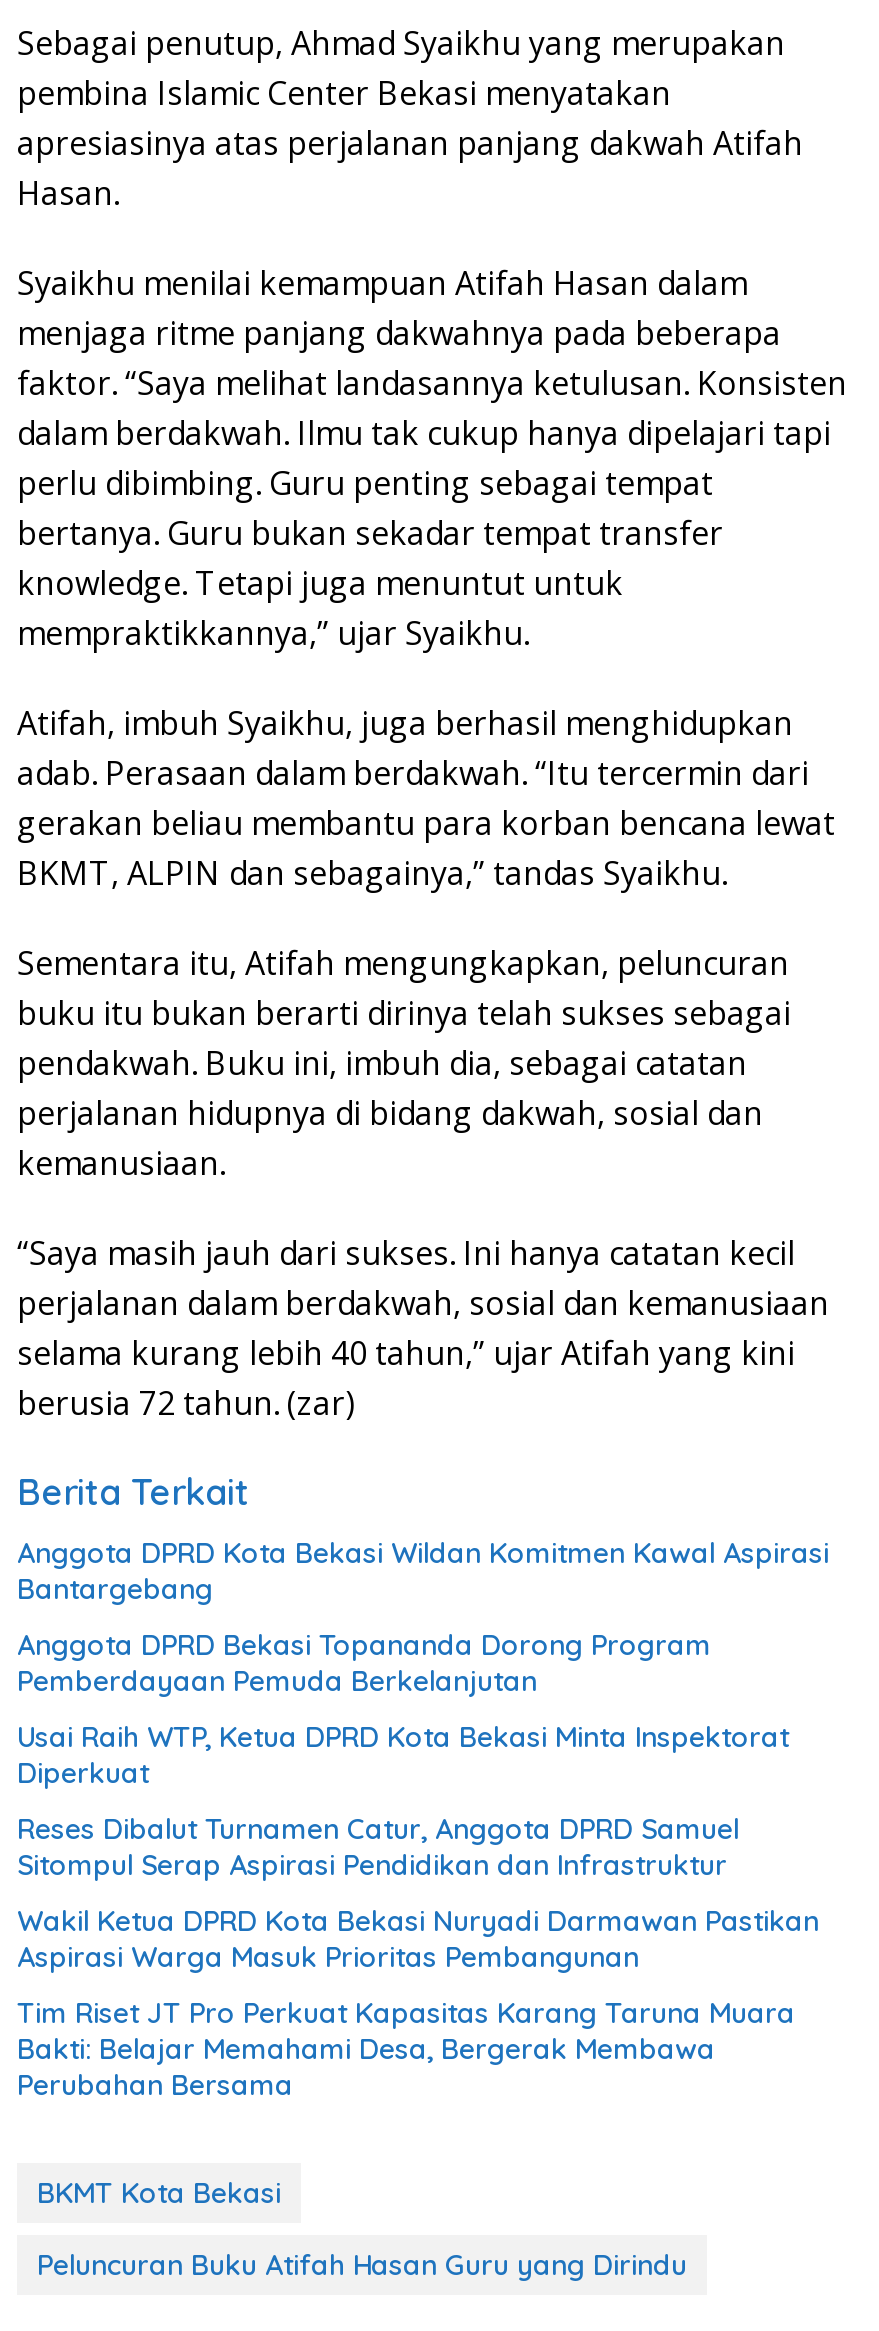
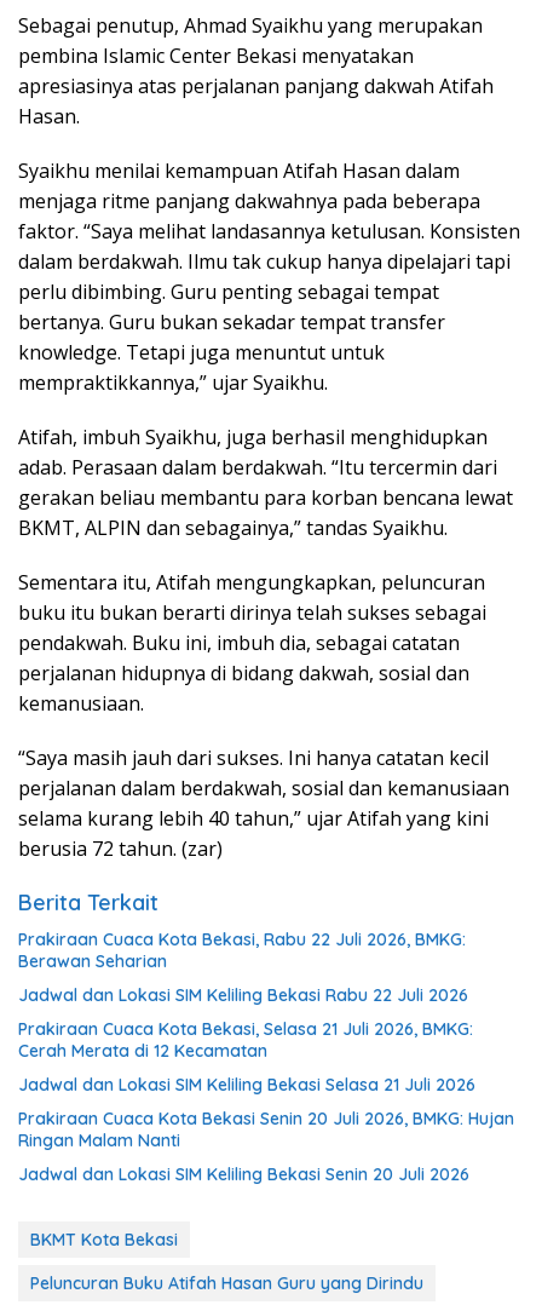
[17,1535,829,1607] Anggota DPRD Kota Bekasi Wildan Komitmen Kawal Aspirasi | Bantargebang -> [18,929,466,972] Prakiraan Cuaca Kota Bekasi, Rabu 22 Juli 2026, BMKG: | Berawan Seharian
[17,1627,711,1699] Anggota DPRD Bekasi Topananda Dorong Program | Pemberdayaan Pemuda Berkelanjutan -> [18,984,468,1006] Jadwal dan Lokasi SIM Keliling Bekasi Rabu 22 Juli 2026
[17,1719,789,1791] Usai Raih WTP, Ketua DPRD Kota Bekasi Minta Inspektorat | Diperkuat -> [18,1018,473,1062] Prakiraan Cuaca Kota Bekasi, Selasa 21 Juli 2026, BMKG: | Cerah Merata di 12 Kecamatan
[17,1811,739,1883] Reses Dibalut Turnamen Catur, Anggota DPRD Samuel | Sitompul Serap Aspirasi Pendidikan dan Infrastruktur -> [18,1074,475,1096] Jadwal dan Lokasi SIM Keliling Bekasi Selasa 21 Juli 2026
[17,1903,819,1975] Wakil Ketua DPRD Kota Bekasi Nuryadi Darmawan Pastikan | Aspirasi Warga Masuk Prioritas Pembangunan -> [18,1108,514,1151] Prakiraan Cuaca Kota Bekasi Senin 20 Juli 2026, BMKG: Hujan | Ringan Malam Nanti
[17,1995,795,2103] Tim Riset JT Pro Perkuat Kapasitas Karang Taruna Muara | Bakti: Belajar Memahami Desa, Bergerak Membawa | Perubahan Bersama -> [18,1163,469,1185] Jadwal dan Lokasi SIM Keliling Bekasi Senin 20 Juli 2026

